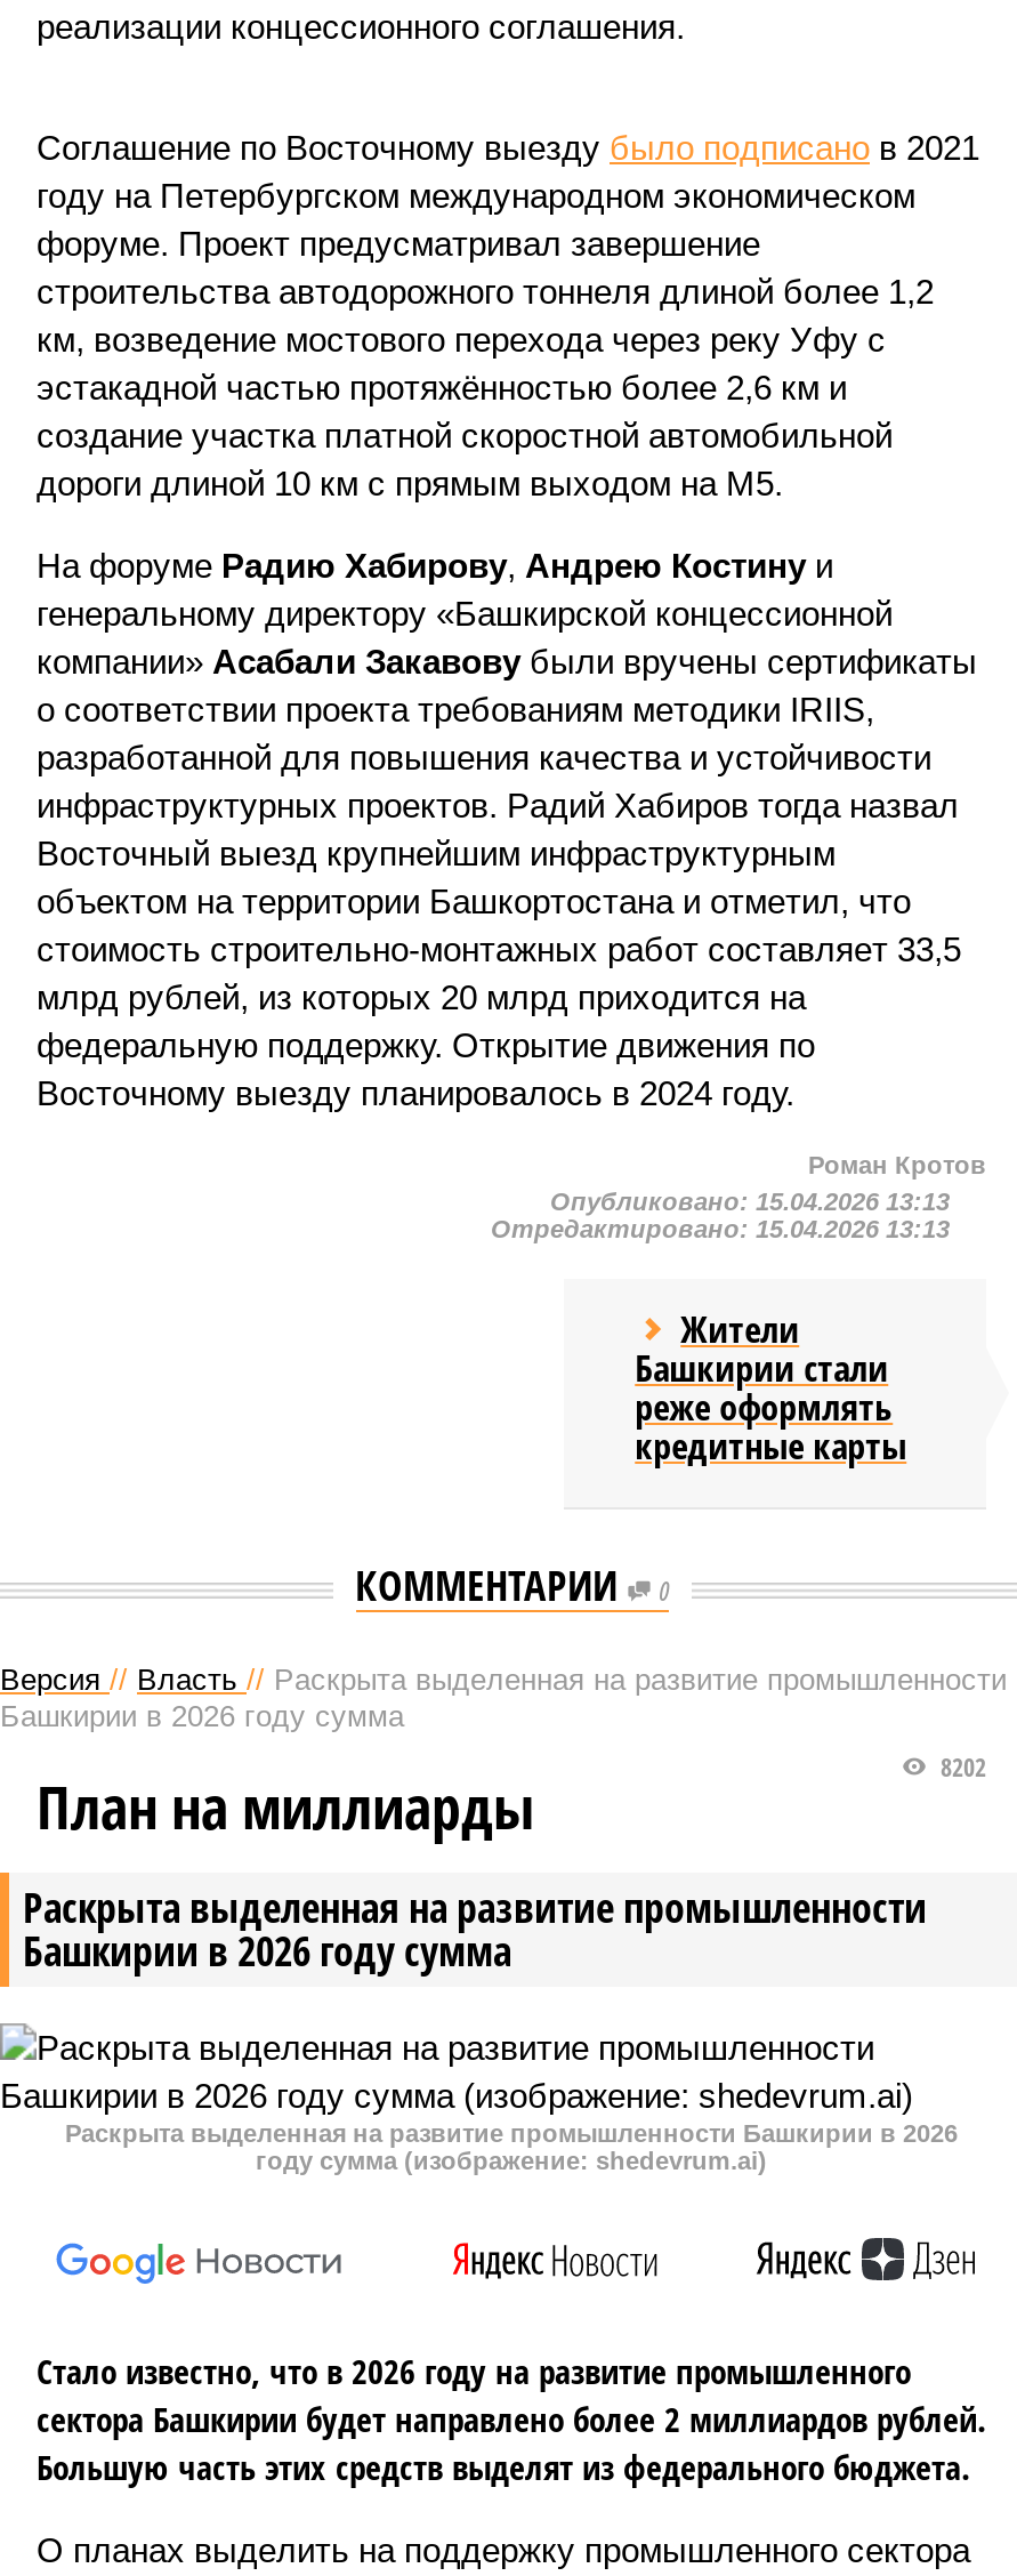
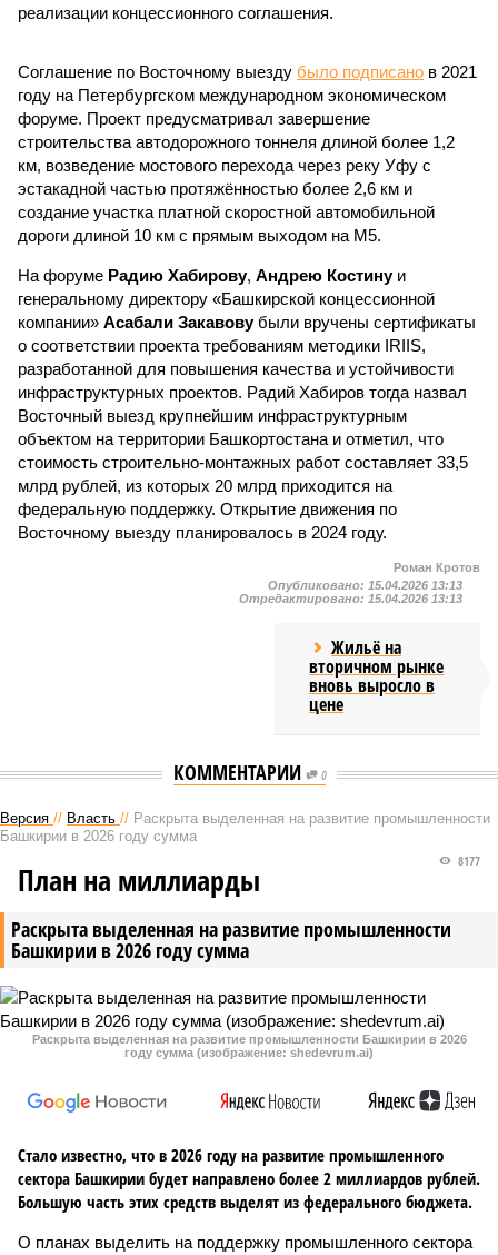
[635,1304,907,1471] Жители | Башкирии стали | реже оформлять | кредитные карты -> [309,635,444,717] Жильё на | вторичном рынке | вновь выросло в | цене
[934,1749,986,1784] 8202 -> [455,852,480,869] 8177

